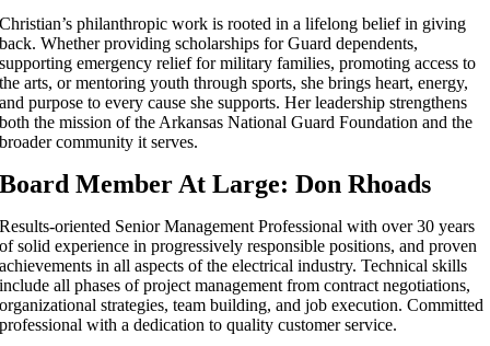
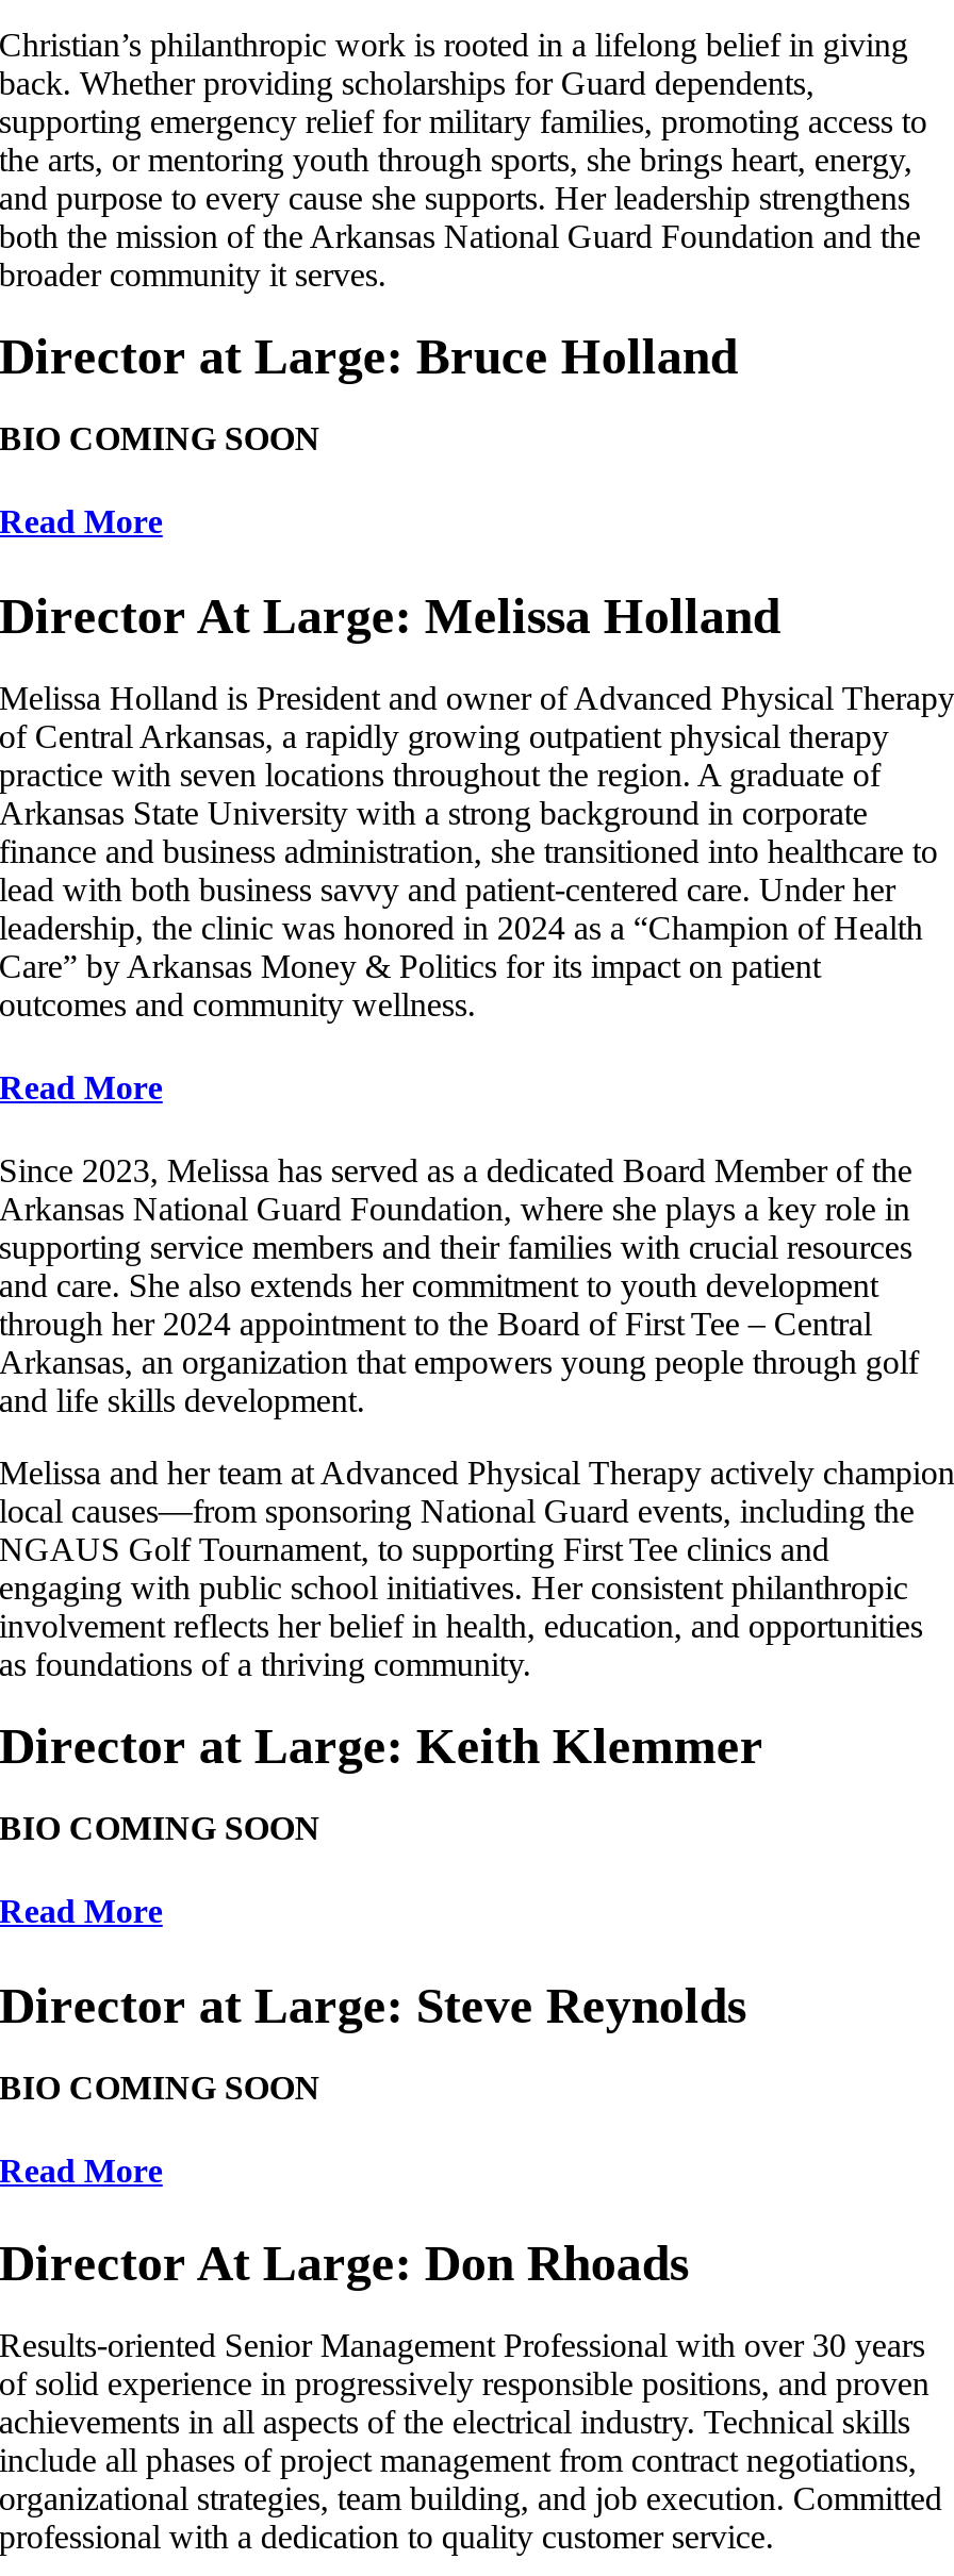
[0,169,431,198] Board Member At Large: Don Rhoads -> [0,329,954,2291] Director at Large: Bruce Holland | BIO COMING SOON | Read More | Director At Large: Melissa Holland | Melissa Holland is President and owner of Advanced Physical Therapy | of Central Arkansas, a rapidly growing outpatient physical therapy | practice with seven locations throughout the region. A graduate of | Arkansas State University with a strong background in corporate | finance and business administration, she transitioned into healthcare to | lead with both business savvy and patient-centered care. Under her | leadership, the clinic was honored in 2024 as a “Champion of Health | Care” by Arkansas Money & Politics for its impact on patient | outcomes and community wellness. | Read More | Since 2023, Melissa has served as a dedicated Board Member of the | Arkansas National Guard Foundation, where she plays a key role in | supporting service members and their families with crucial resources | and care. She also extends her commitment to youth development | through her 2024 appointment to the Board of First Tee – Central | Arkansas, an organization that empowers young people through golf | and life skills development. | Melissa and her team at Advanced Physical Therapy actively champion | local causes—from sponsoring National Guard events, including the | NGAUS Golf Tournament, to supporting First Tee clinics and | engaging with public school initiatives. Her consistent philanthropic | involvement reflects her belief in health, education, and opportunities | as foundations of a thriving community. | Director at Large: Keith Klemmer | BIO COMING SOON | Read More | Director at Large: Steve Reynolds | BIO COMING SOON | Read More | Director At Large: Don Rhoads

